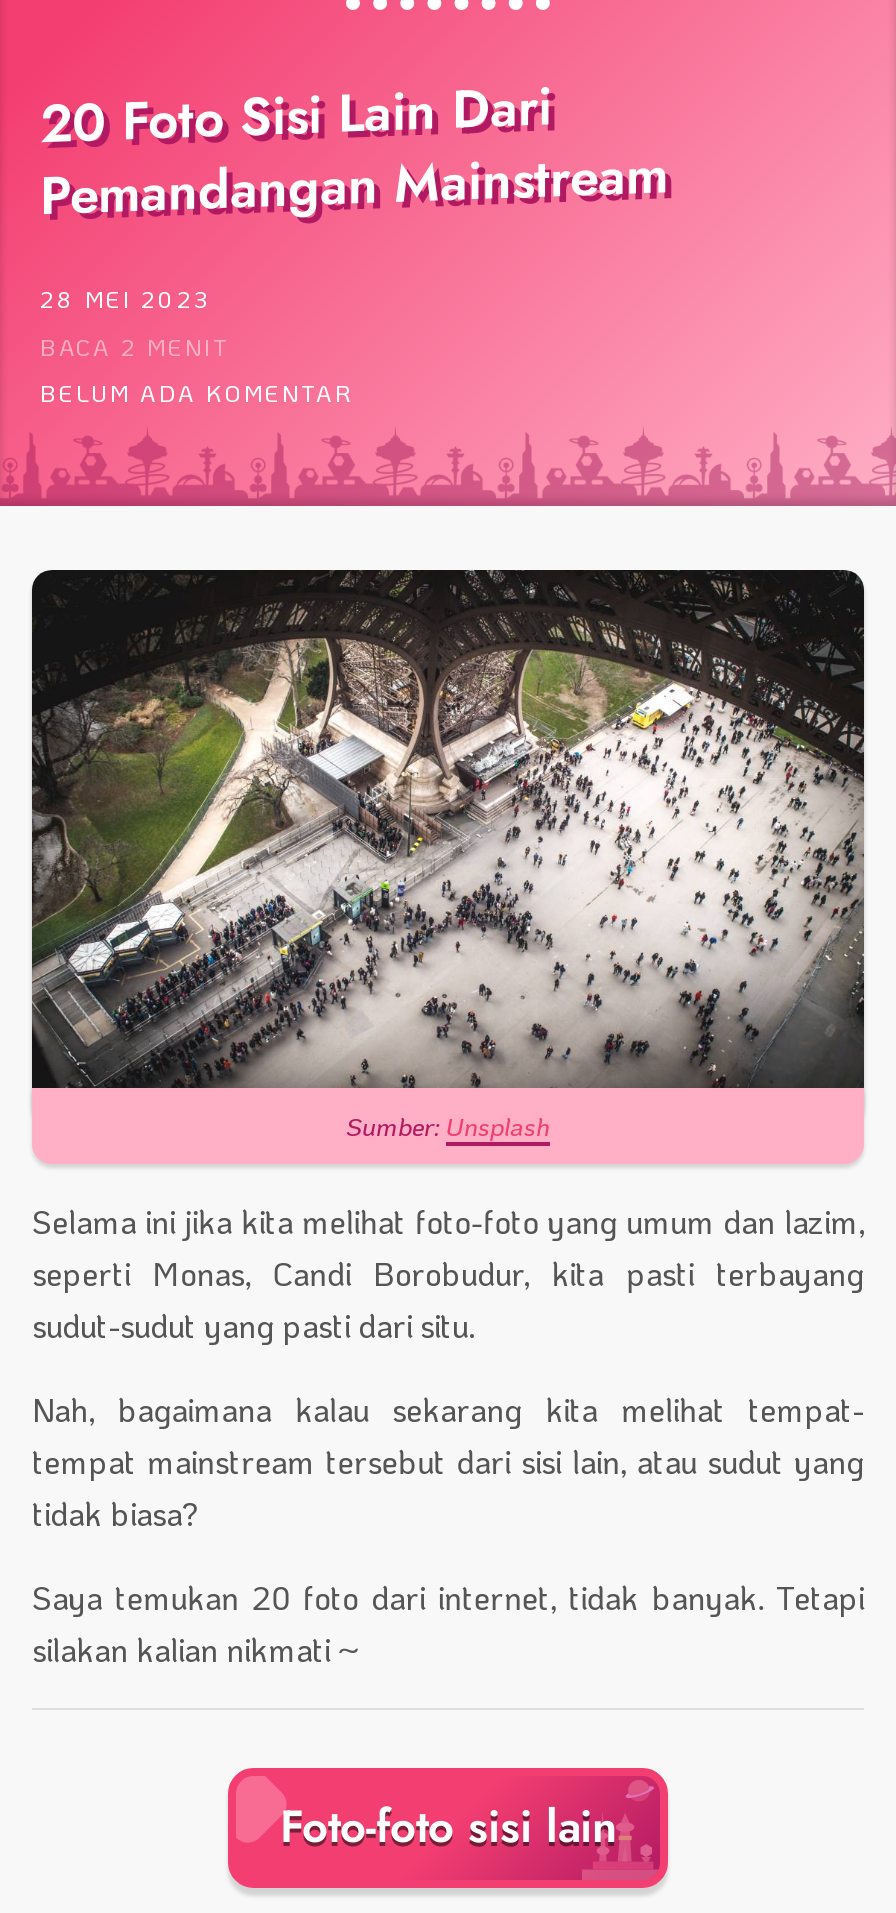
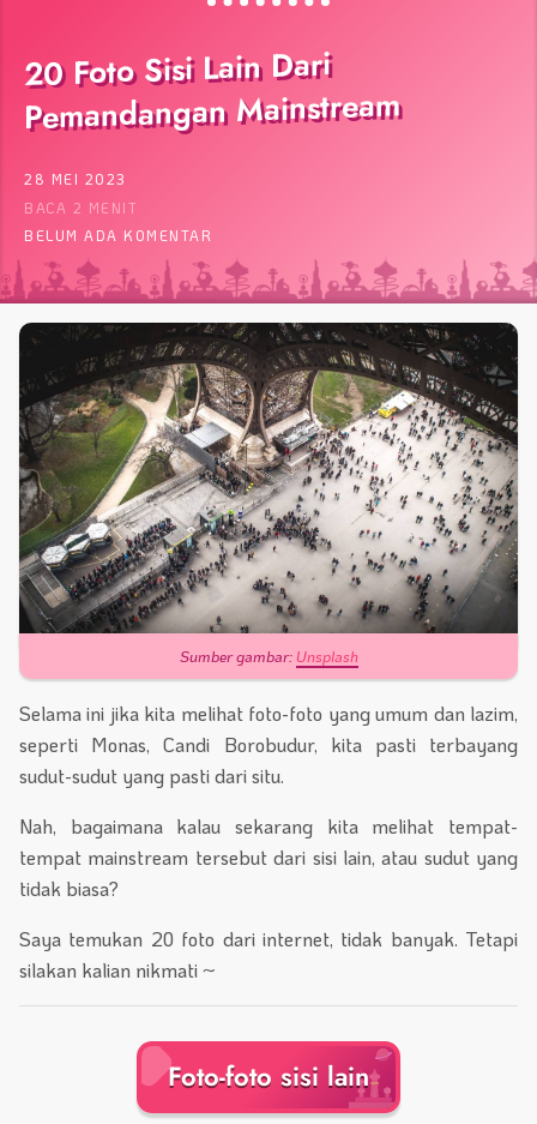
[346,1110,550,1142] Sumber: Unsplash -> [179,646,358,666] Sumber gambar: Unsplash

